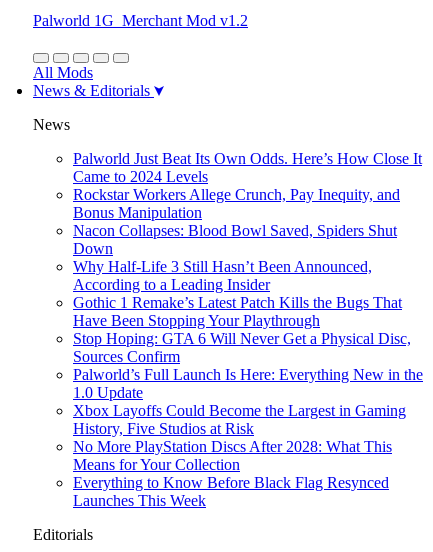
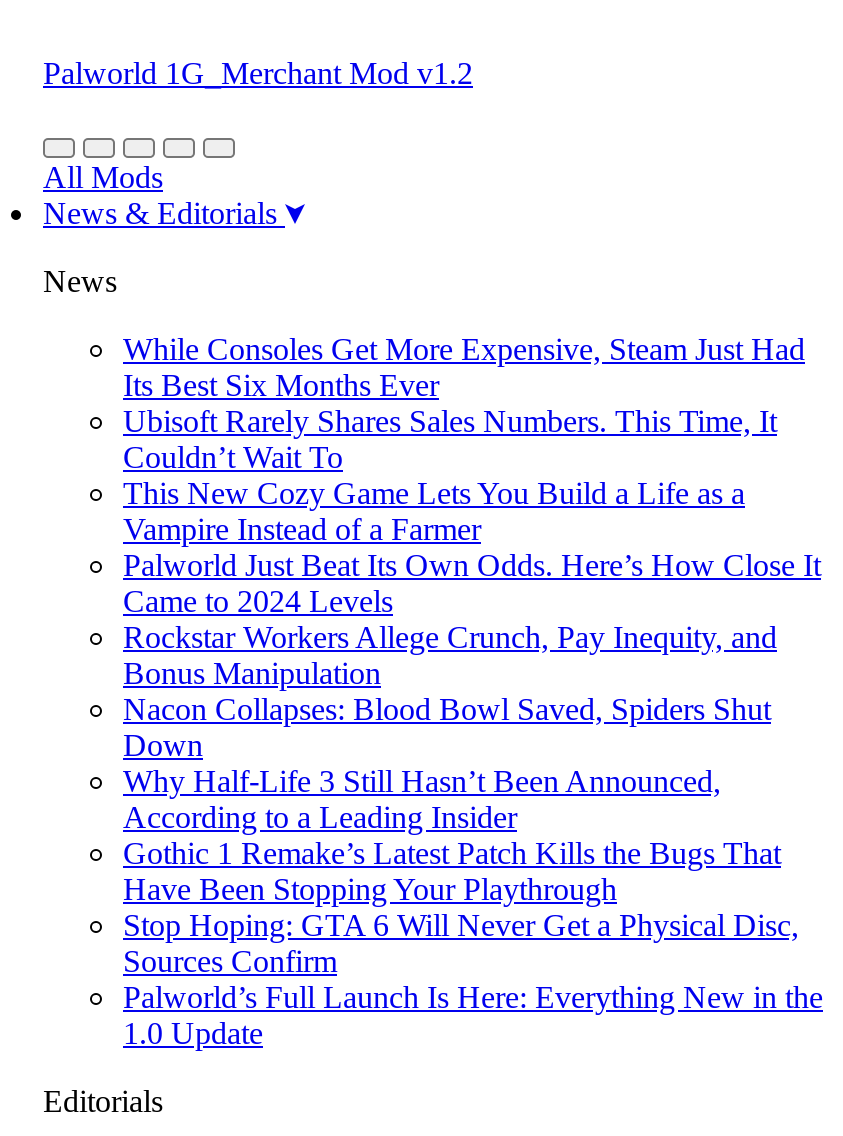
none -> [123,332,805,546] While Consoles Get More Expensive, Steam Just Had | Its Best Six Months Ever | Ubisoft Rarely Shares Sales Numbers. This Time, It | Couldn’t Wait To | This New Cozy Game Lets You Build a Life as a | Vampire Instead of a Farmer
moved [73,150,423,401] -> [123,548,823,1050]: Palworld Just Beat Its Own Odds. Here’s How Close It | Came to 2024 Levels | Rockstar Workers Allege Crunch, Pay Inequity, and | ... | Palworld’s Full Launch Is Here: Everything New in the | 1.0 Update
[73,402,406,509] Xbox Layoffs Could Become the Largest in Gaming | History, Five Studios at Risk | No More PlayStation Discs After 2028: What This | Means for Your Collection | Everything to Know Before Black Flag Resynced | Launches This Week -> none

